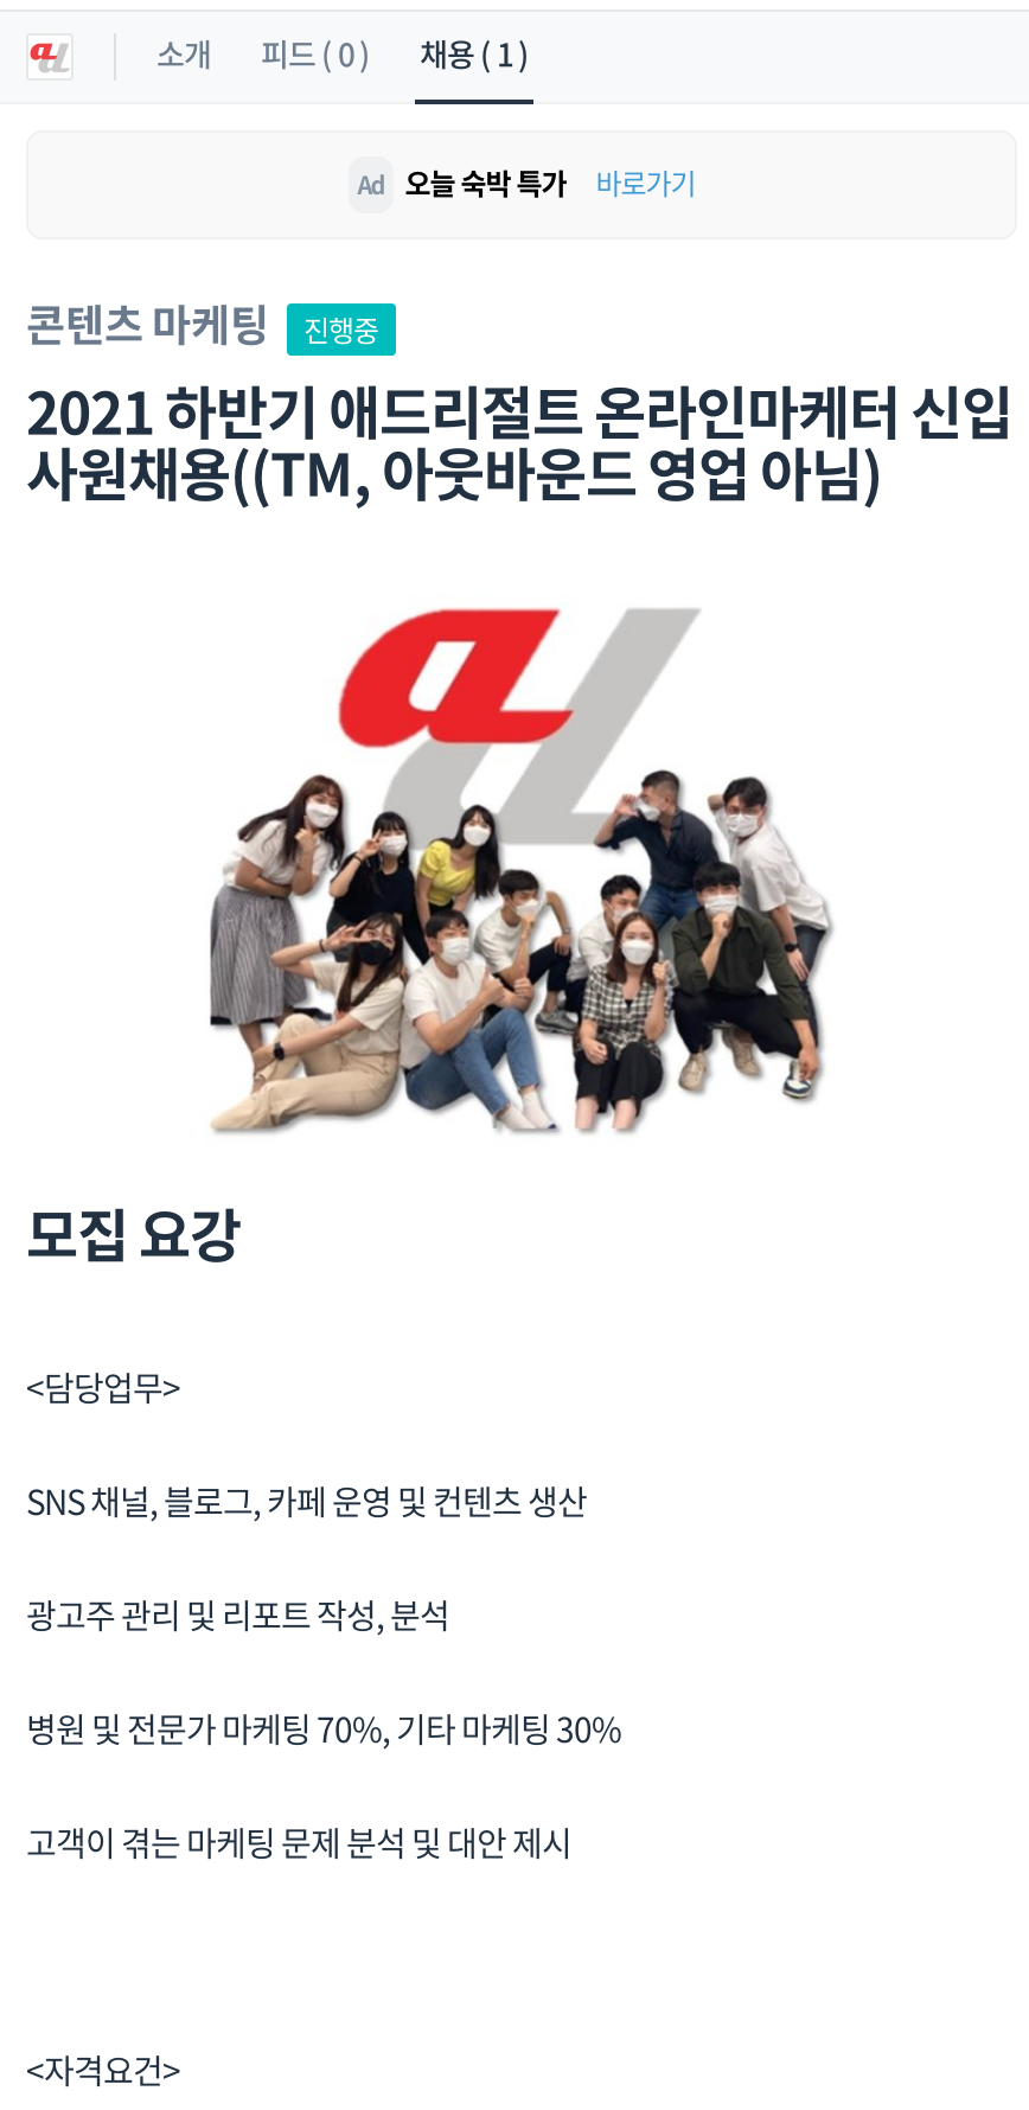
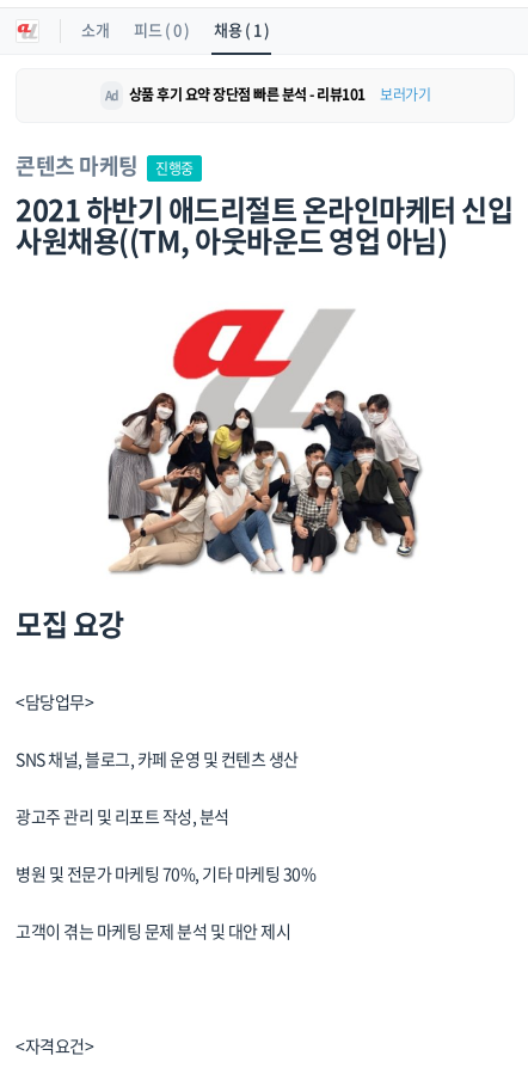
[358,161,695,204] Ad 오늘 숙박 특가 바로가기 -> [105,84,430,105] Ad 상품 후기 요약 장단점 빠른 분석 - 리뷰101 보러가기

